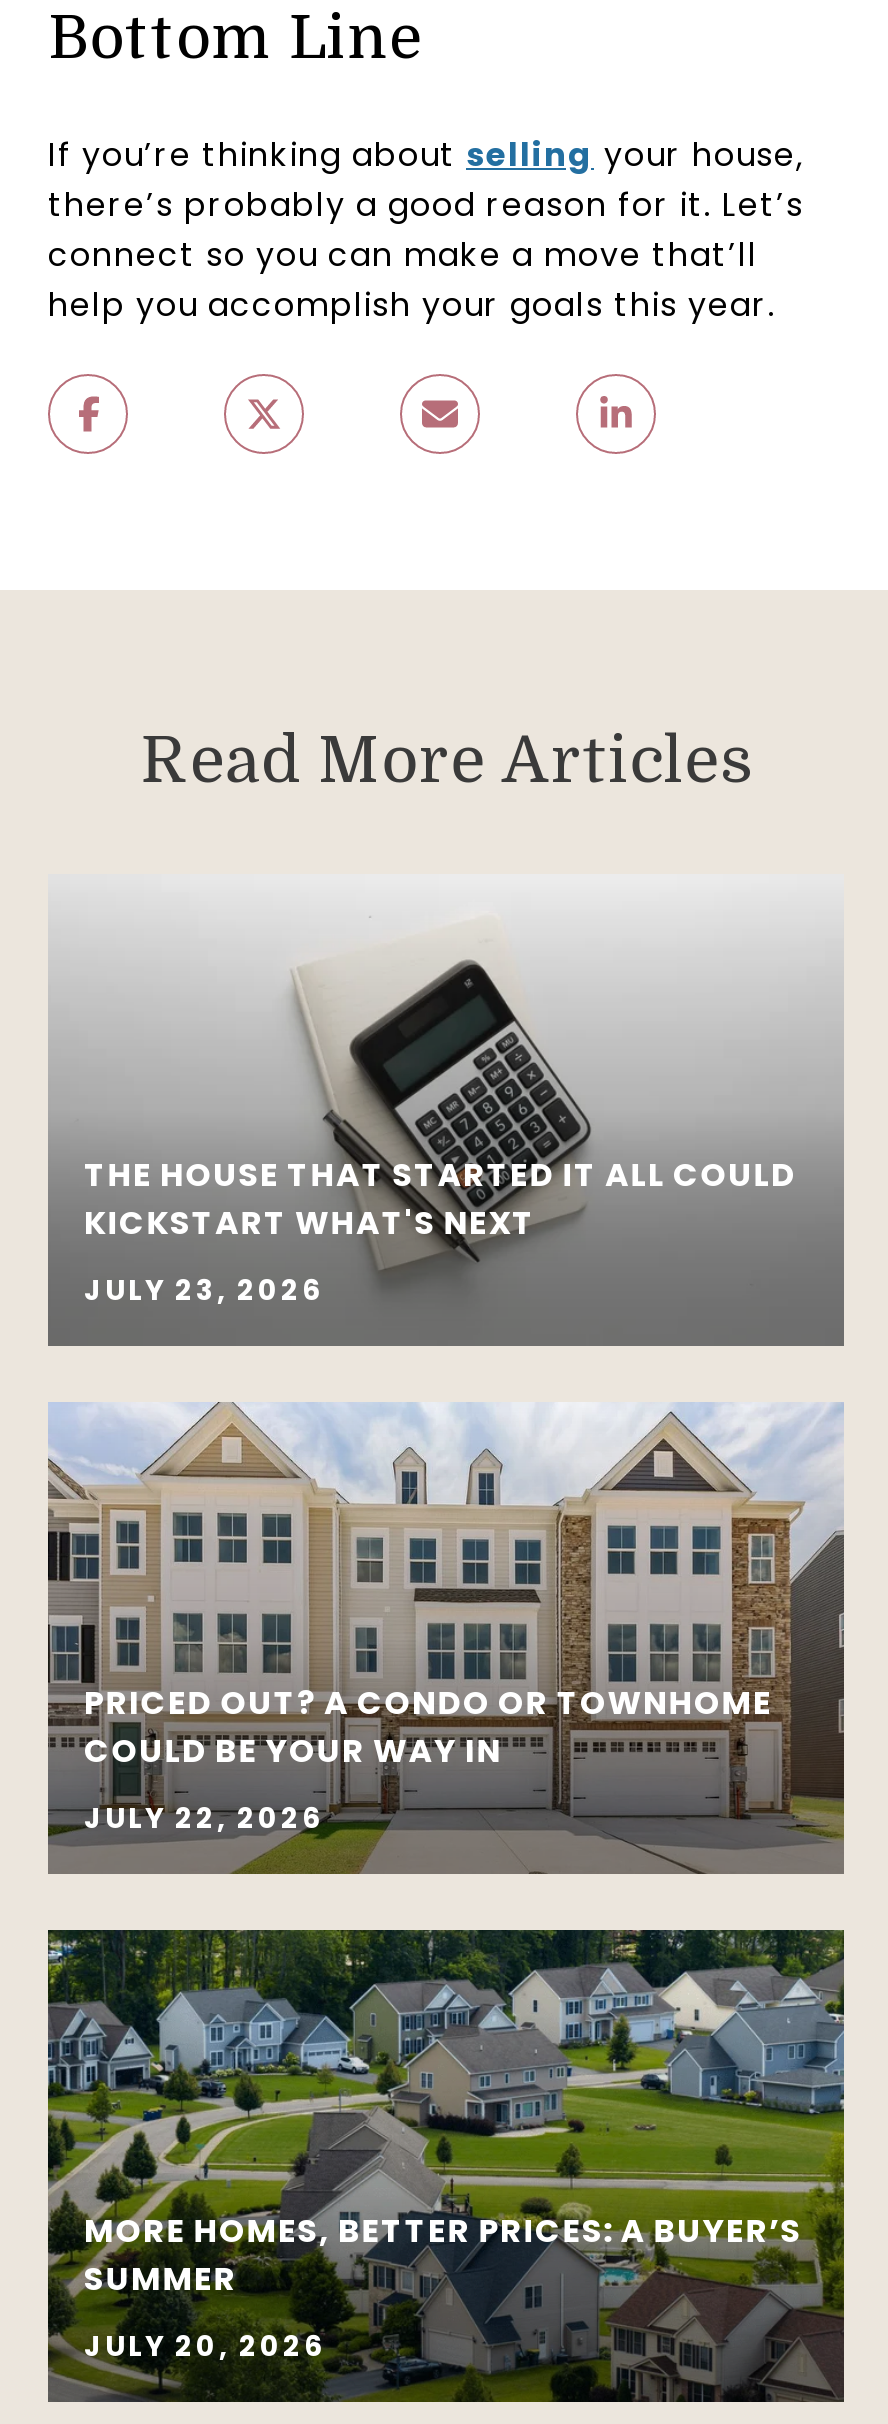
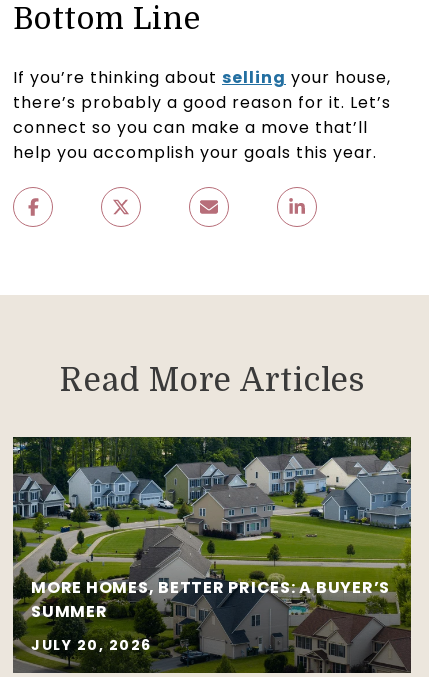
[48,874,844,1346] [image] | THE HOUSE THAT STARTED IT ALL COULD | KICKSTART WHAT'S NEXT | JULY 23, 2026 -> none
[46,1402,846,1876] [image] | PRICED OUT? A CONDO OR TOWNHOME | COULD BE YOUR WAY IN | JULY 22, 2026 -> none

